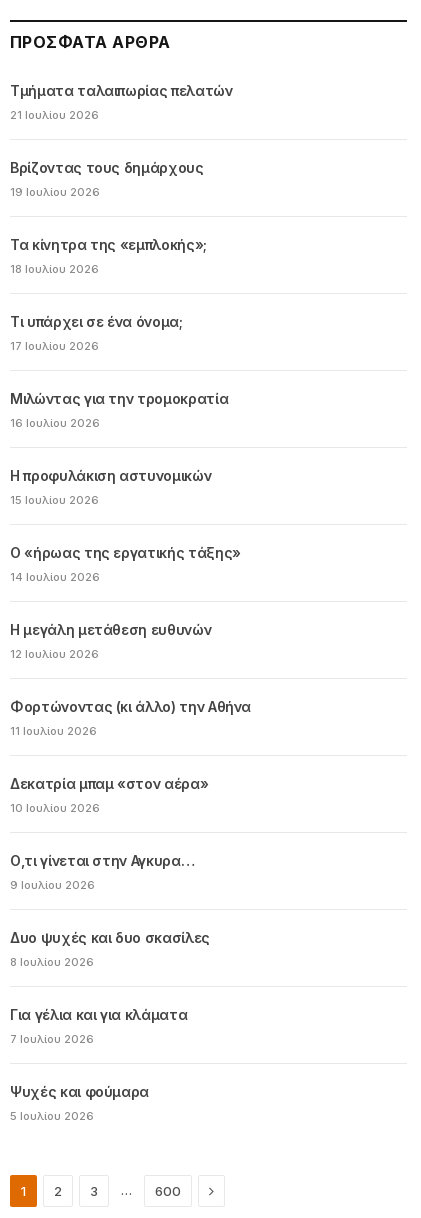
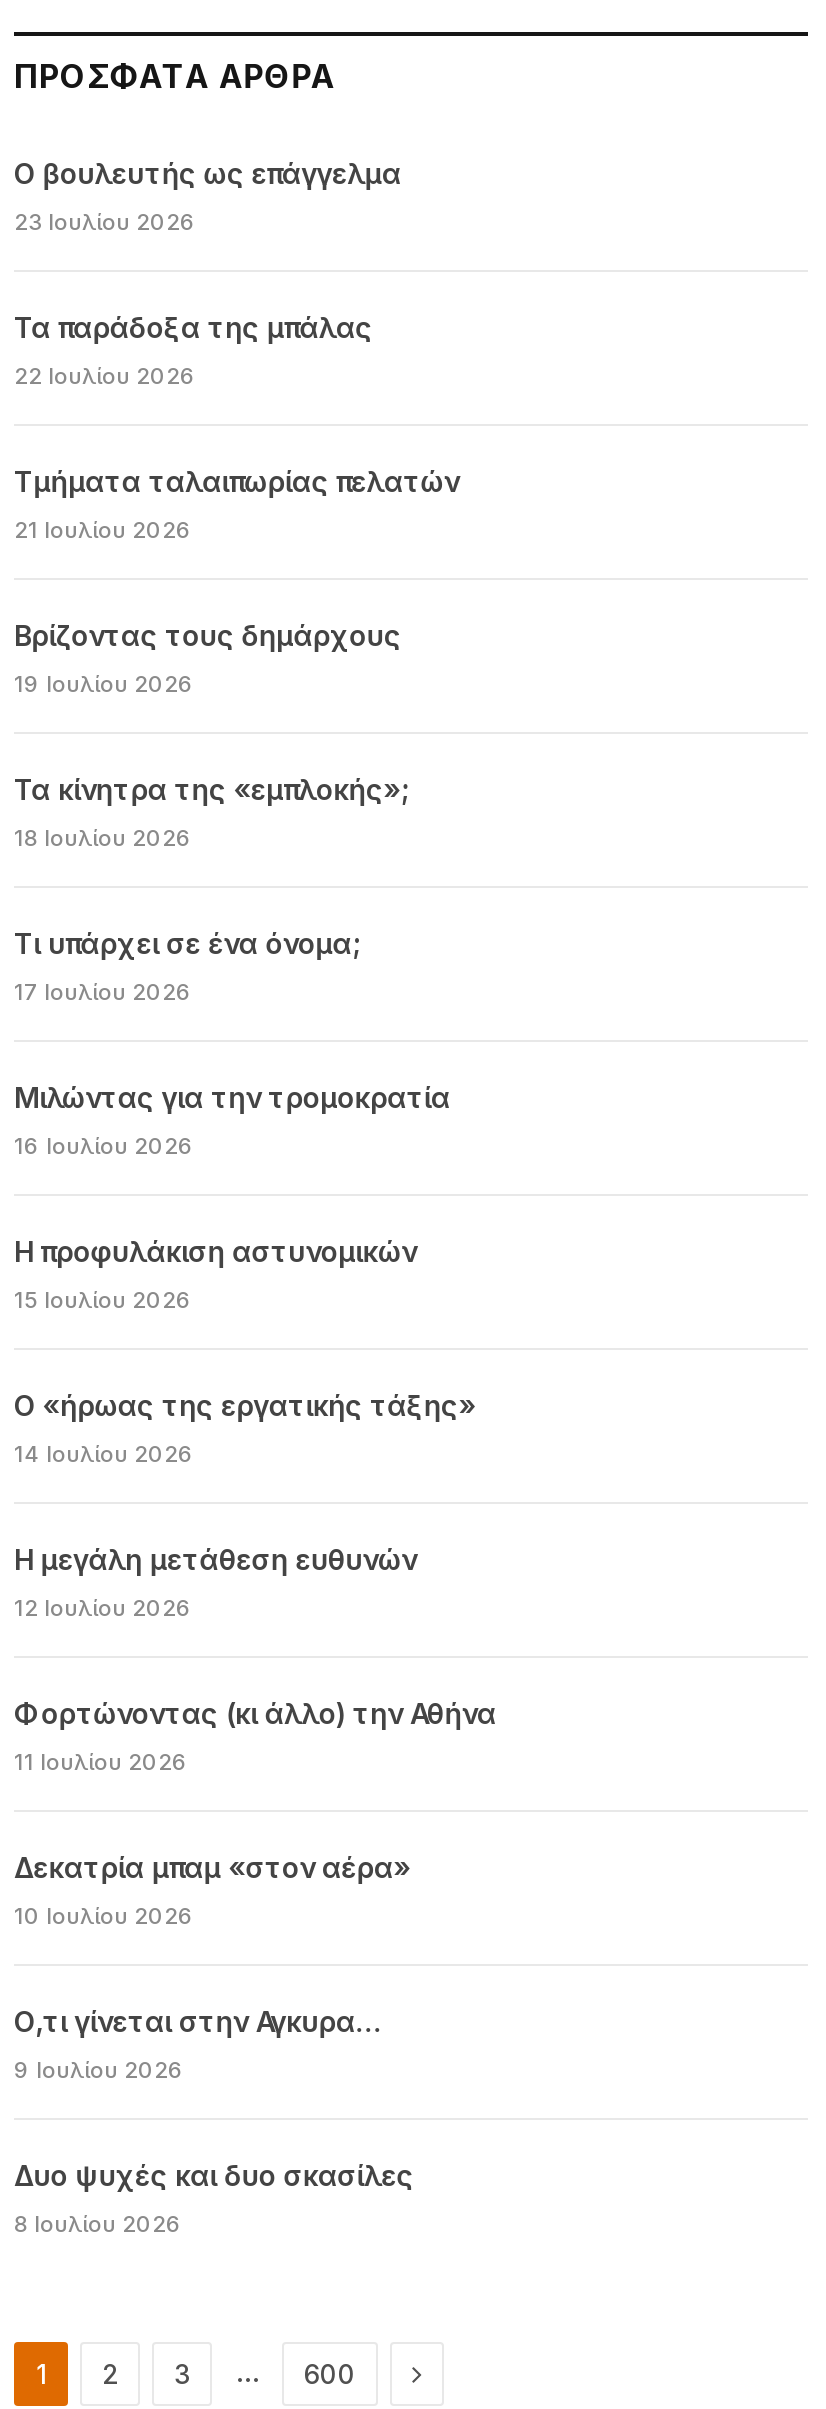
none -> [14,156,401,390] Ο βουλευτής ως επάγγελμα | 23 Ιουλίου 2026 | Τα παράδοξα της μπάλας | 22 Ιουλίου 2026
moved [10,82,251,969] -> [14,464,496,2238]: Τμήματα ταλαιπωρίας πελατών | 21 Ιουλίου 2026 | Βρίζοντας τους δημάρχους | ... | Δυο ψυχές και δυο σκασίλες | 8 Ιουλίου 2026
[10,1006,187,1123] Για γέλια και για κλάματα | 7 Ιουλίου 2026 | Ψυχές και φούμαρα | 5 Ιουλίου 2026 -> none

